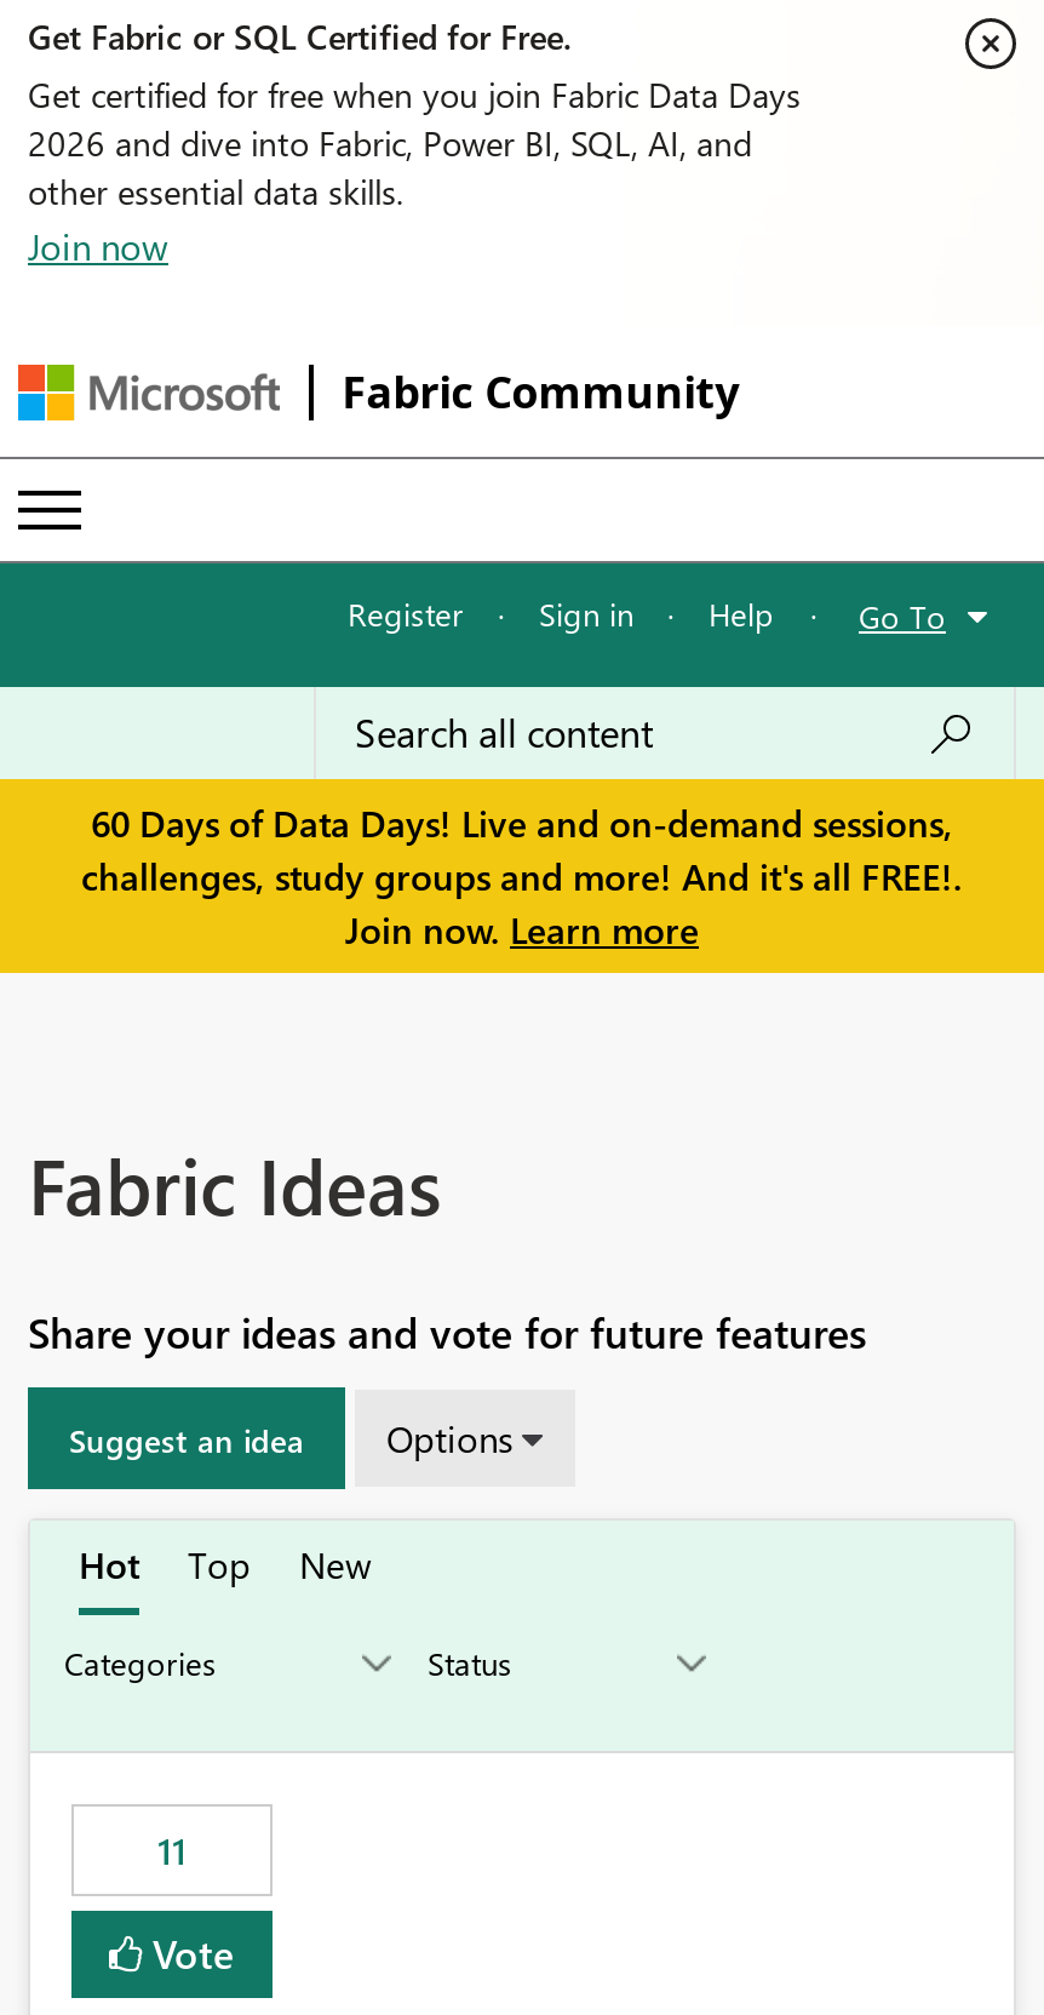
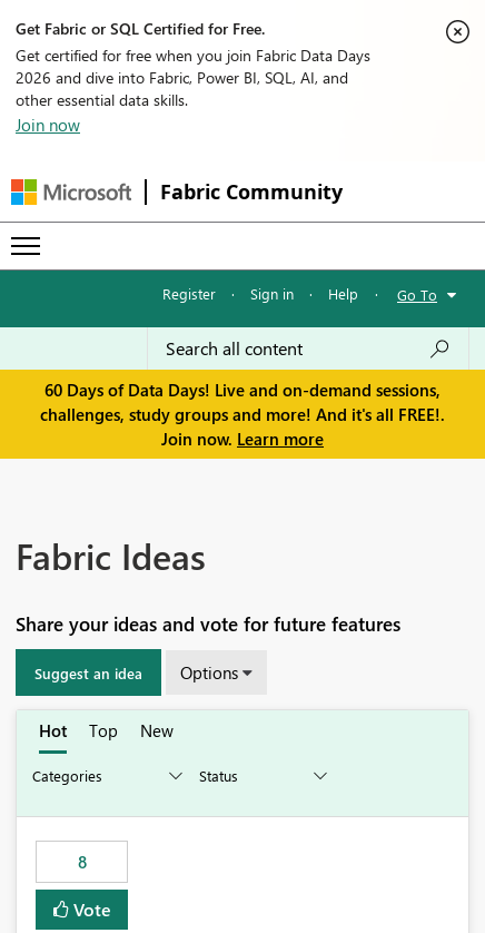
[157,1827,187,1875] 11 -> [77,851,86,873] 8

